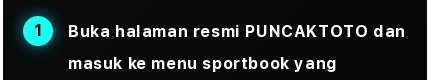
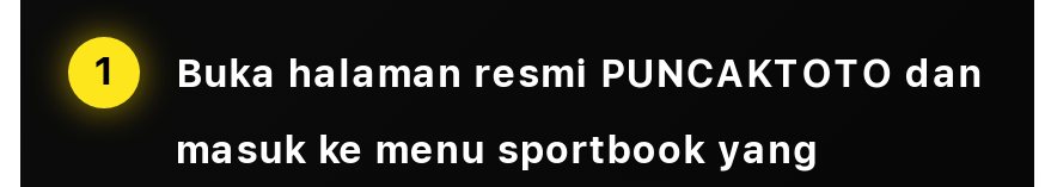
[18,11,58,51] [image] -> [56,25,152,120] [image]

